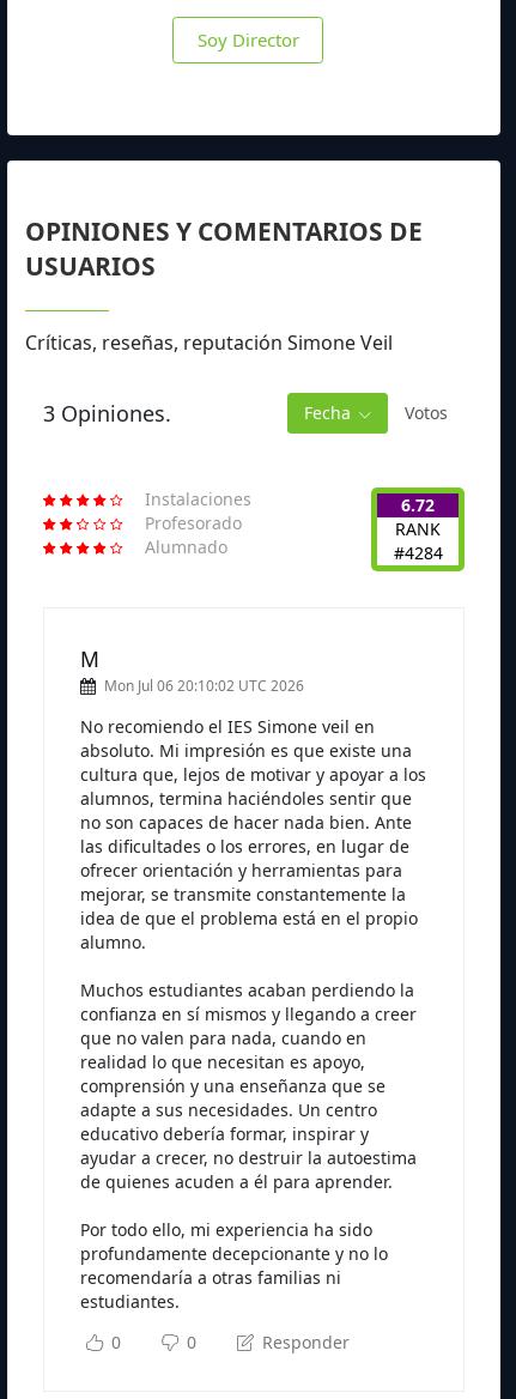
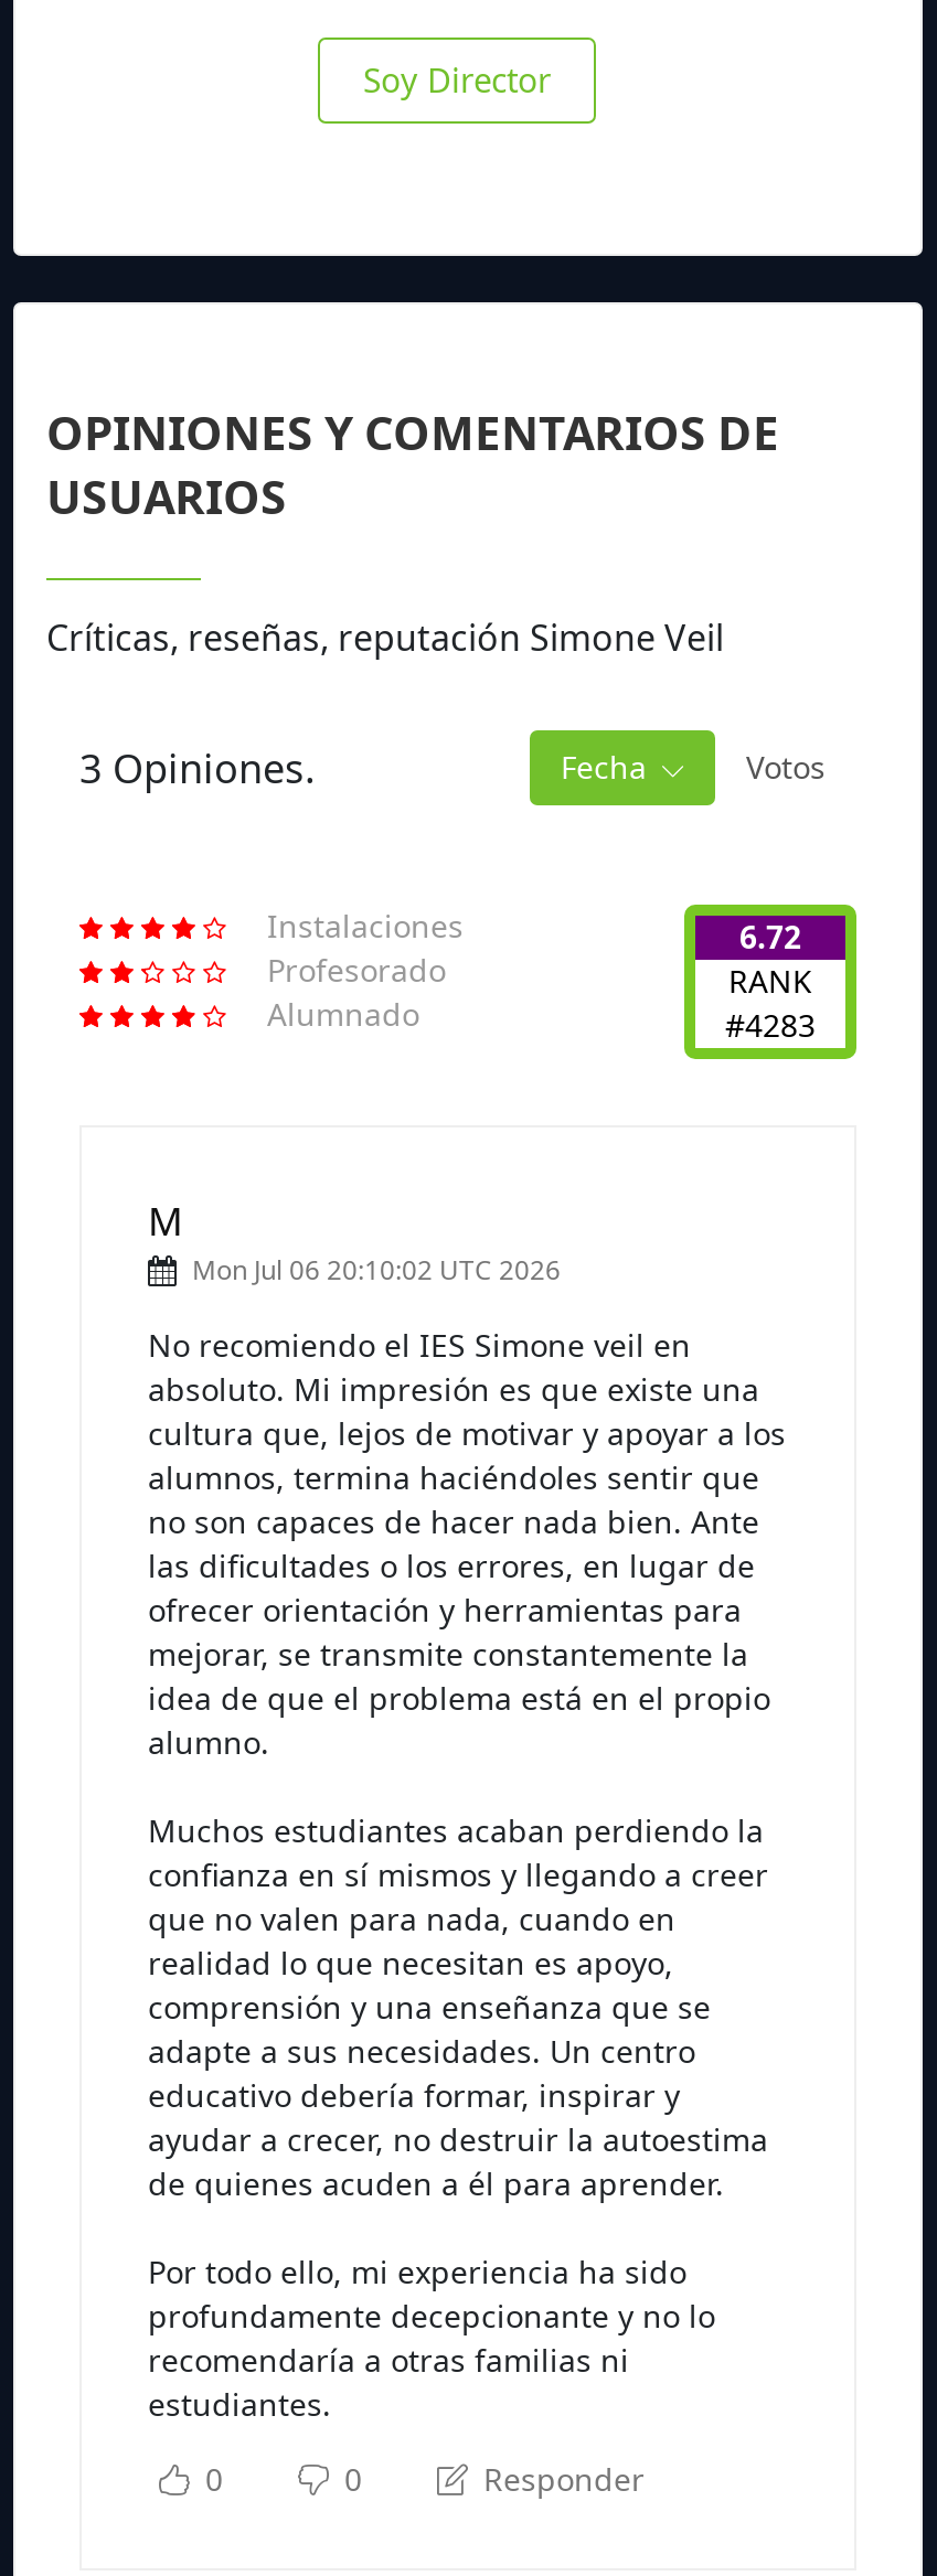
[393,542,442,564] #4284 -> [725,1004,816,1046] #4283

